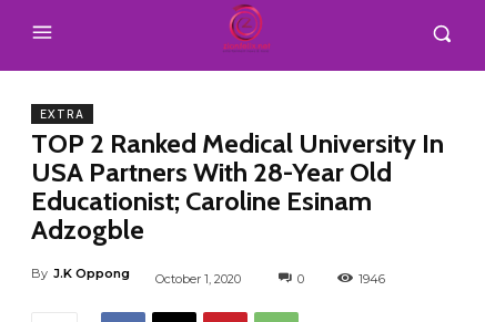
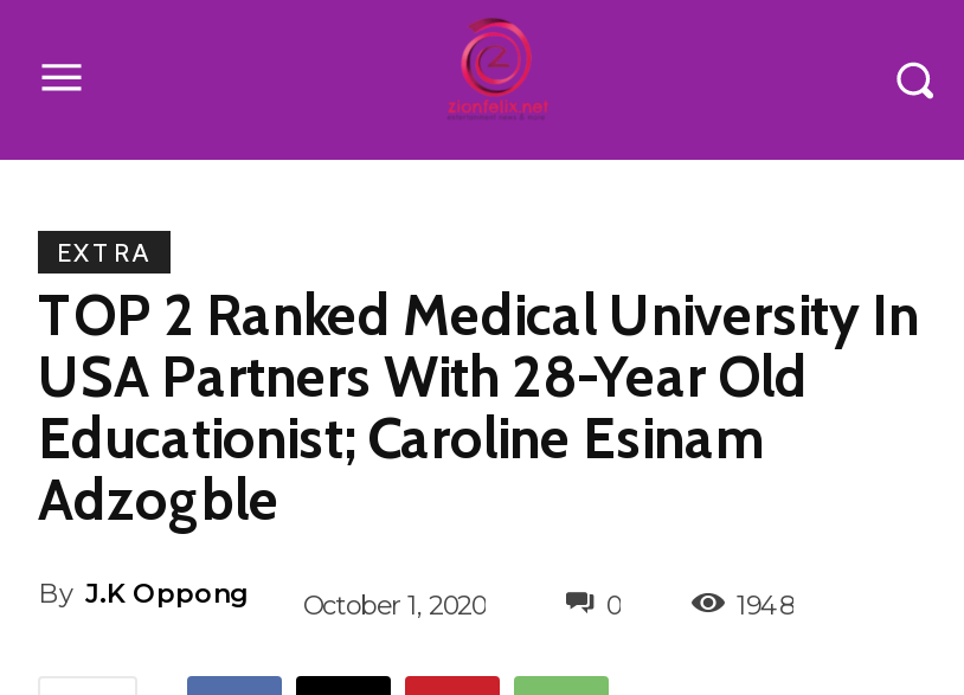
[358,271,385,286] 1946 -> [737,588,793,621] 1948

